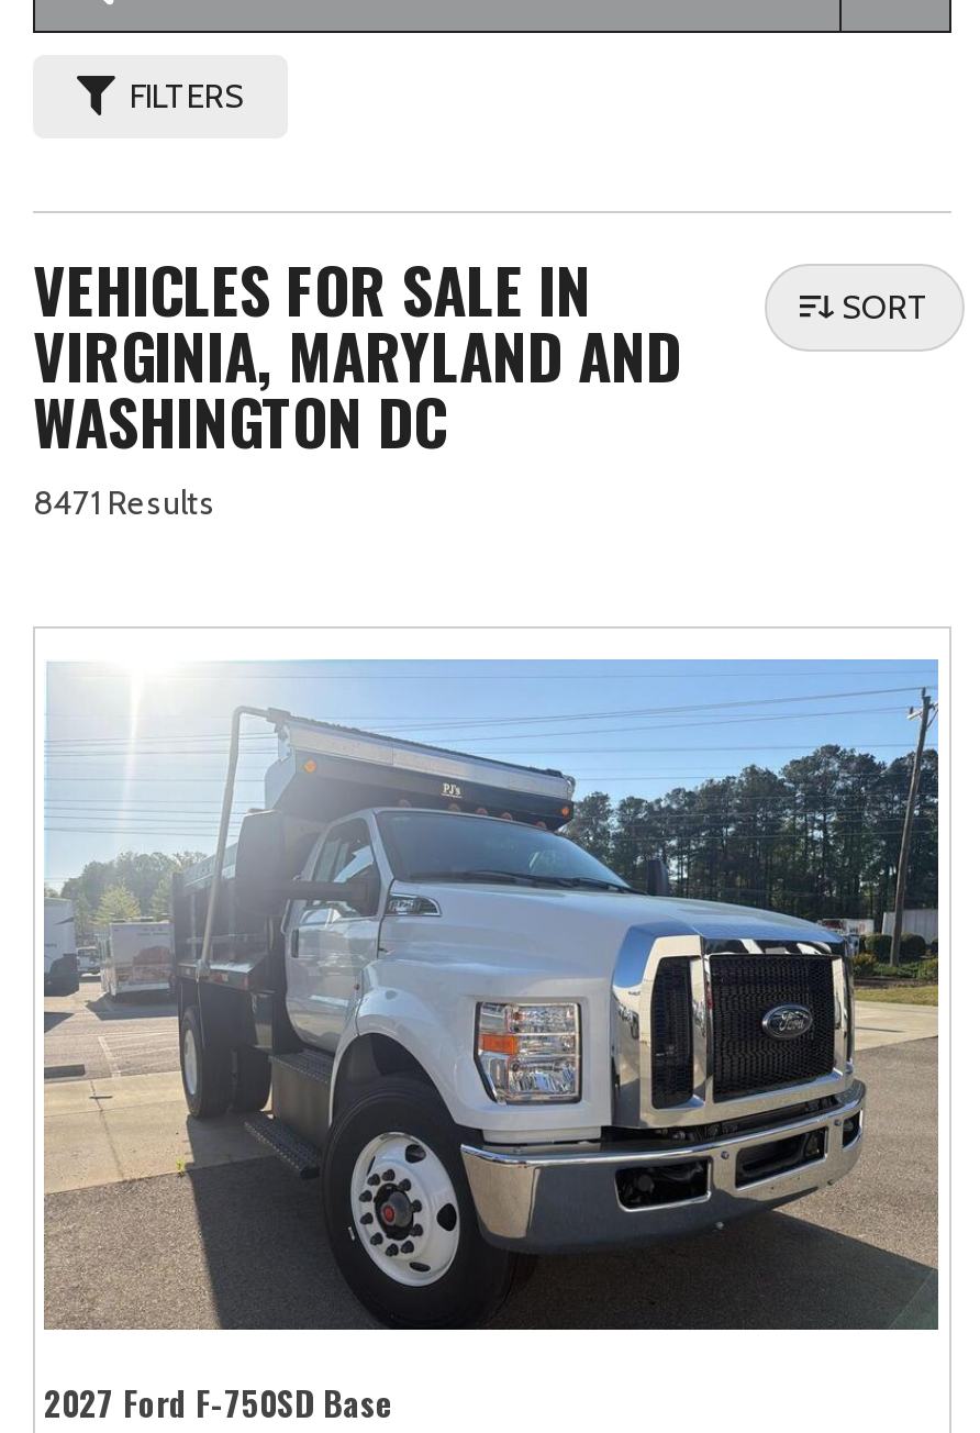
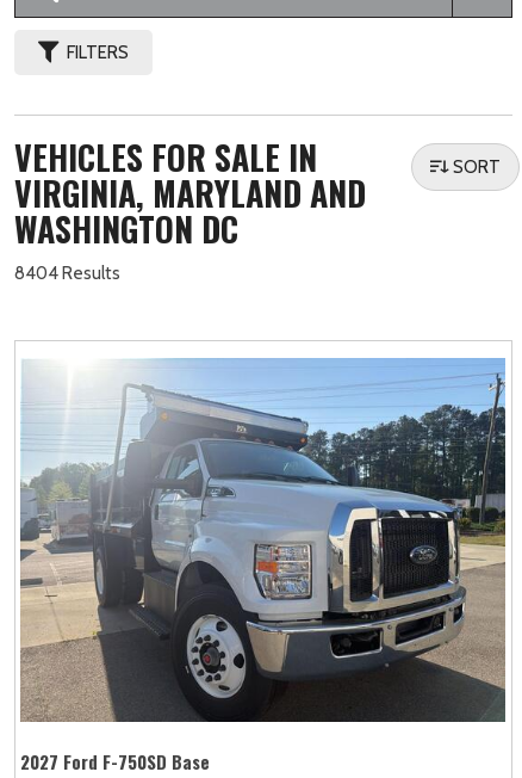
[33,484,215,523] 8471 Results -> [14,263,120,284] 8404 Results

